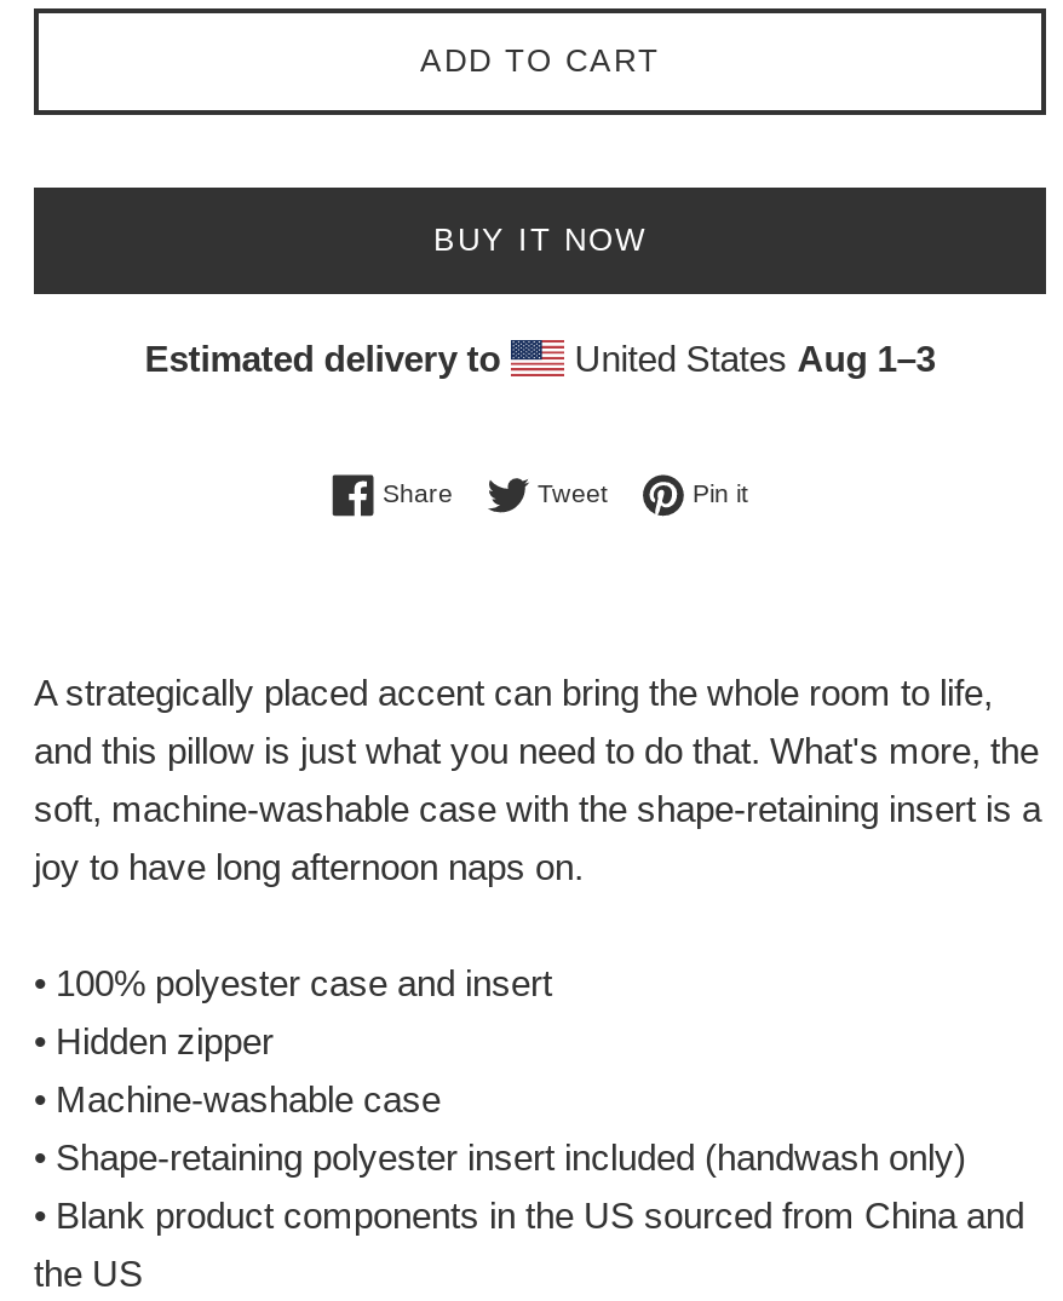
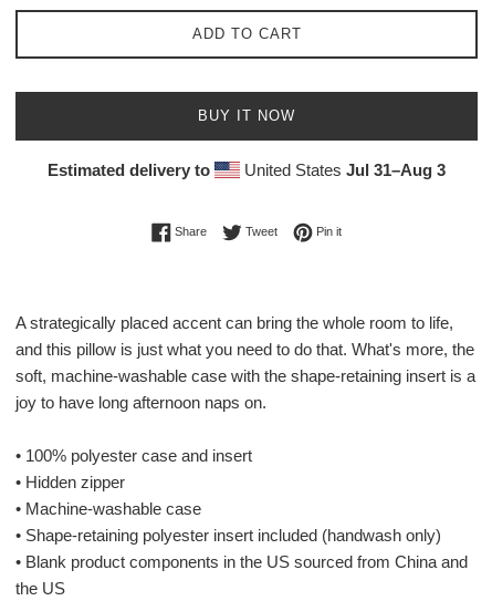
[565,337,935,378] United States Aug 1–3 -> [240,160,445,179] United States Jul 31–Aug 3

